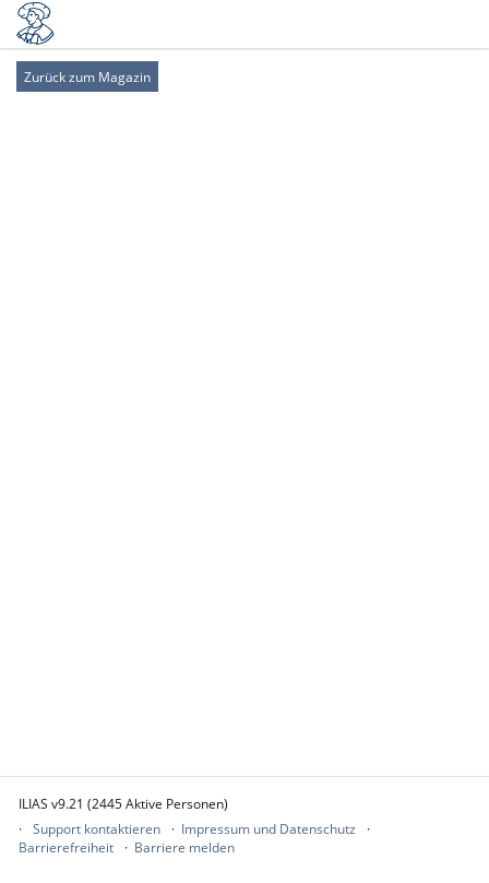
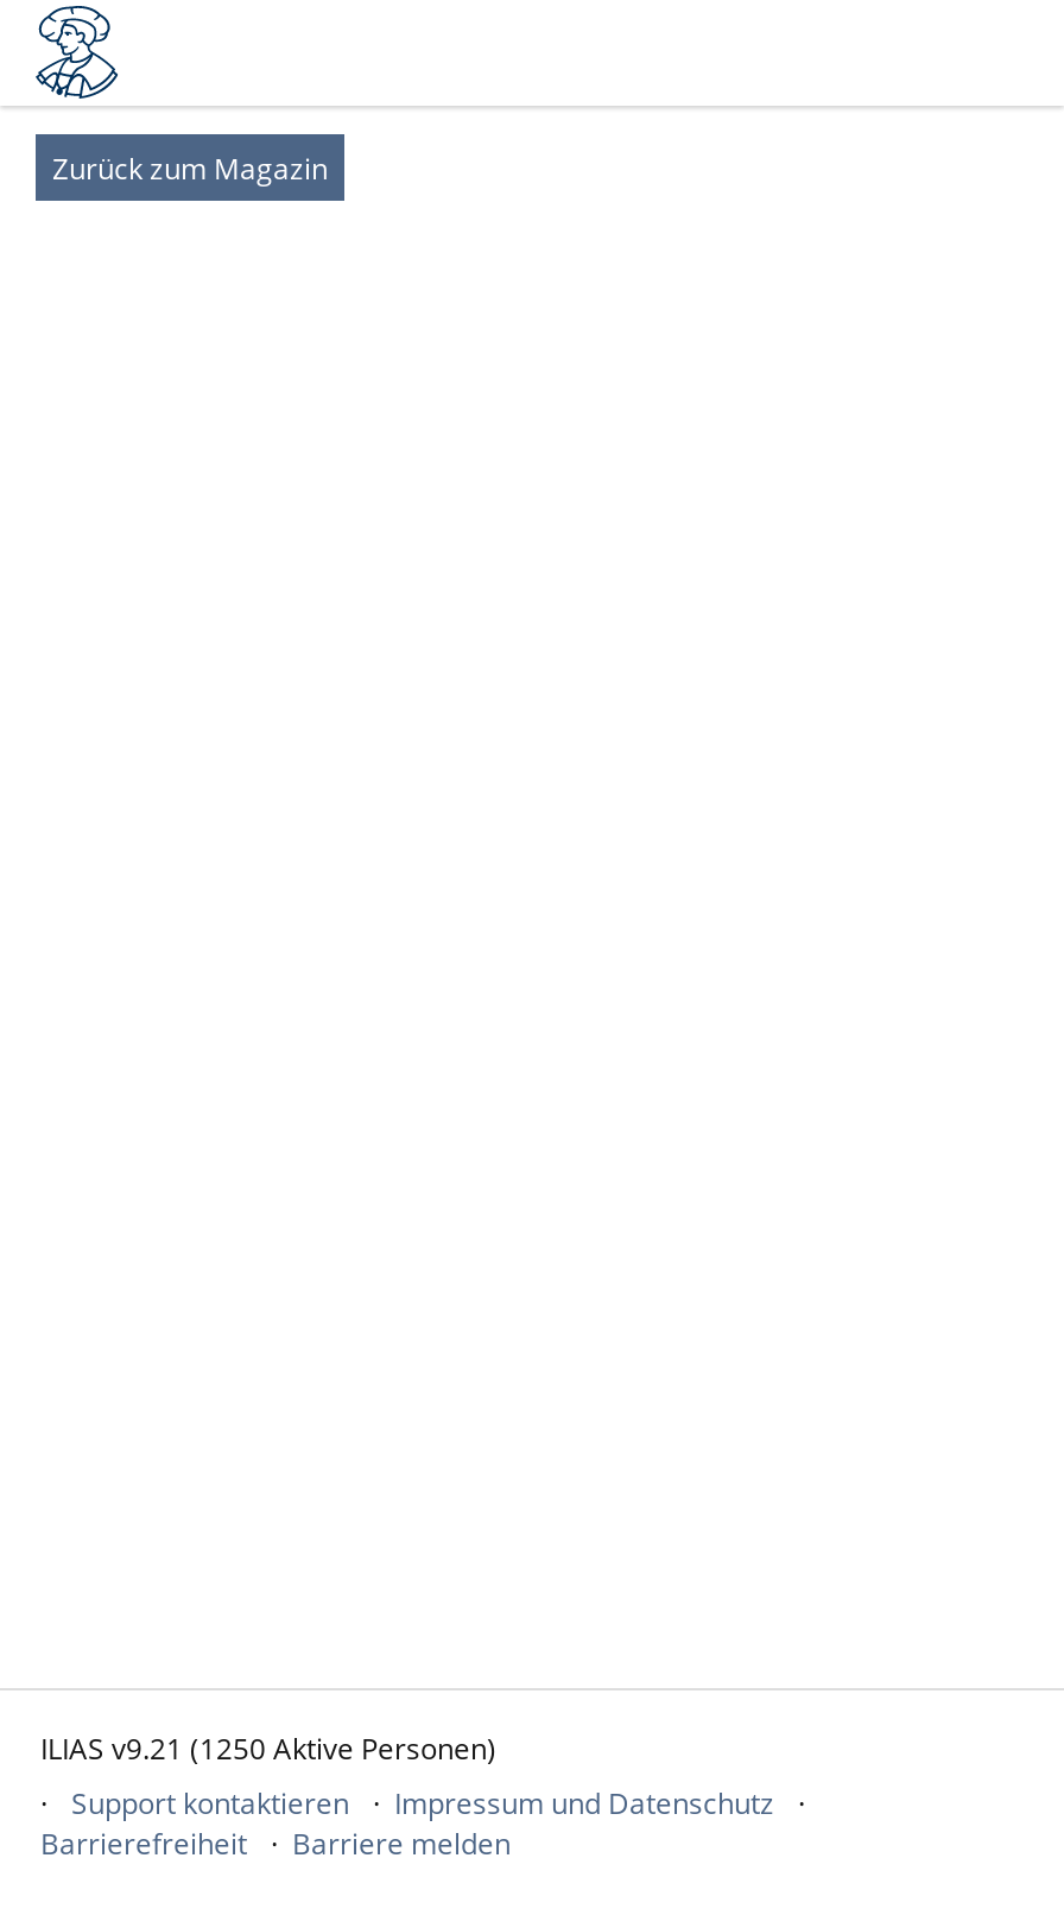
[19,794,228,813] ILIAS v9.21 (2445 Aktive Personen) -> [40,1728,496,1769] ILIAS v9.21 (1250 Aktive Personen)

